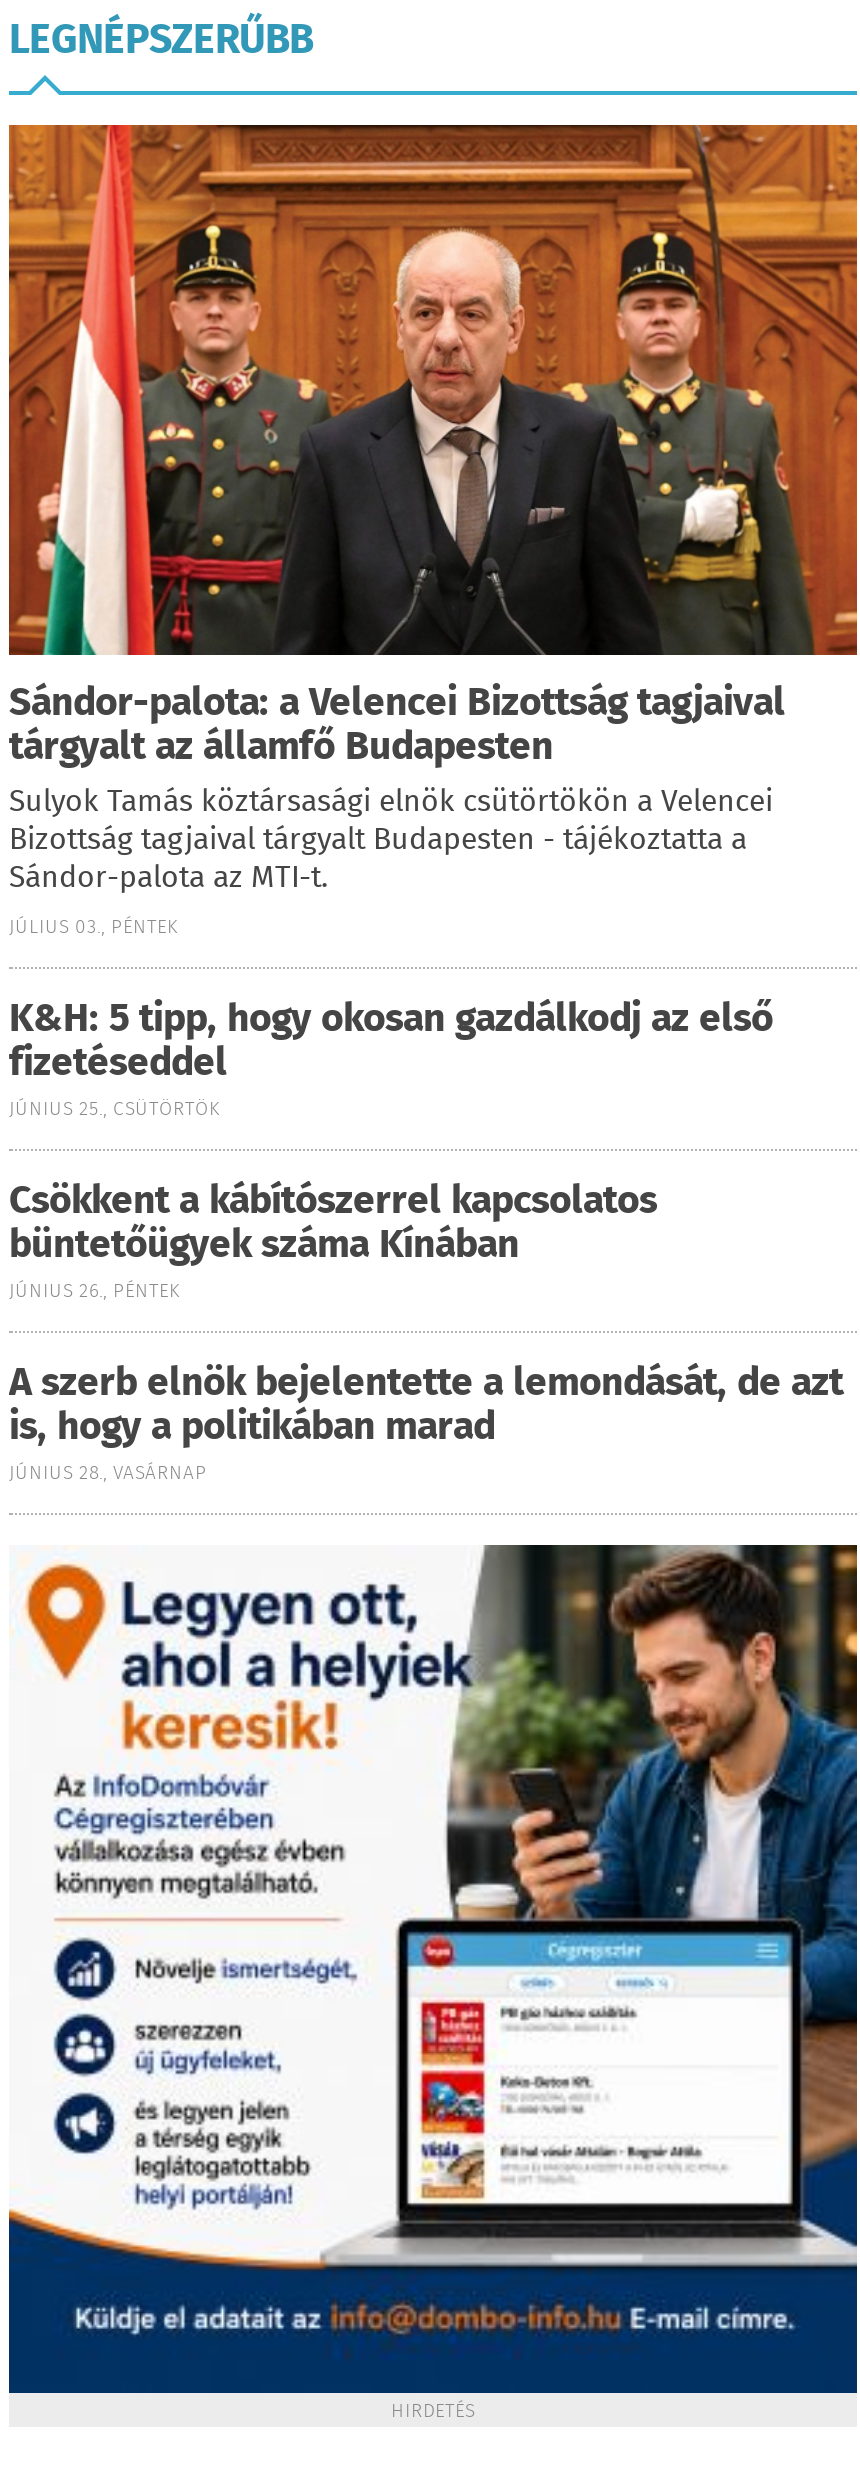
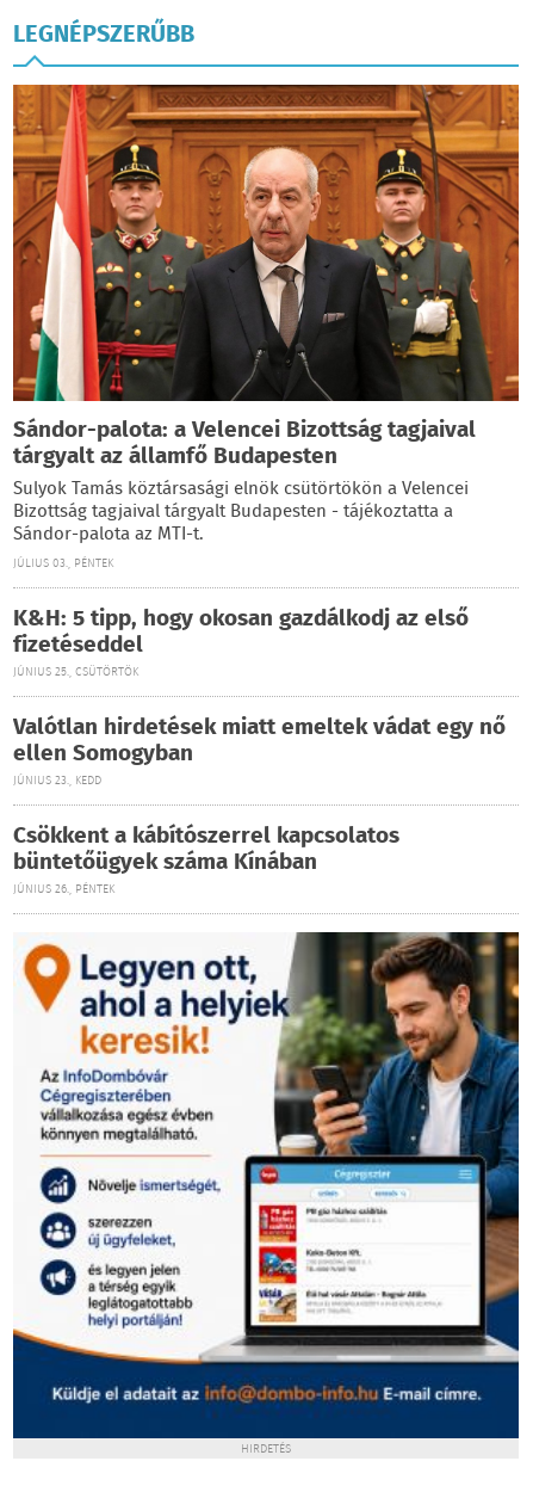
none -> [13,710,506,790] Valótlan hirdetések miatt emeltek vádat egy nő | ellen Somogyban | JÚNIUS 23., KEDD
moved [9,1172,657,1306] -> [13,818,399,898]: Csökkent a kábítószerrel kapcsolatos | büntetőügyek száma Kínában | JÚNIUS 26., PÉNTEK
[9,1354,843,1488] A szerb elnök bejelentette a lemondását, de azt | is, hogy a politikában marad | JÚNIUS 28., VASÁRNAP -> none

